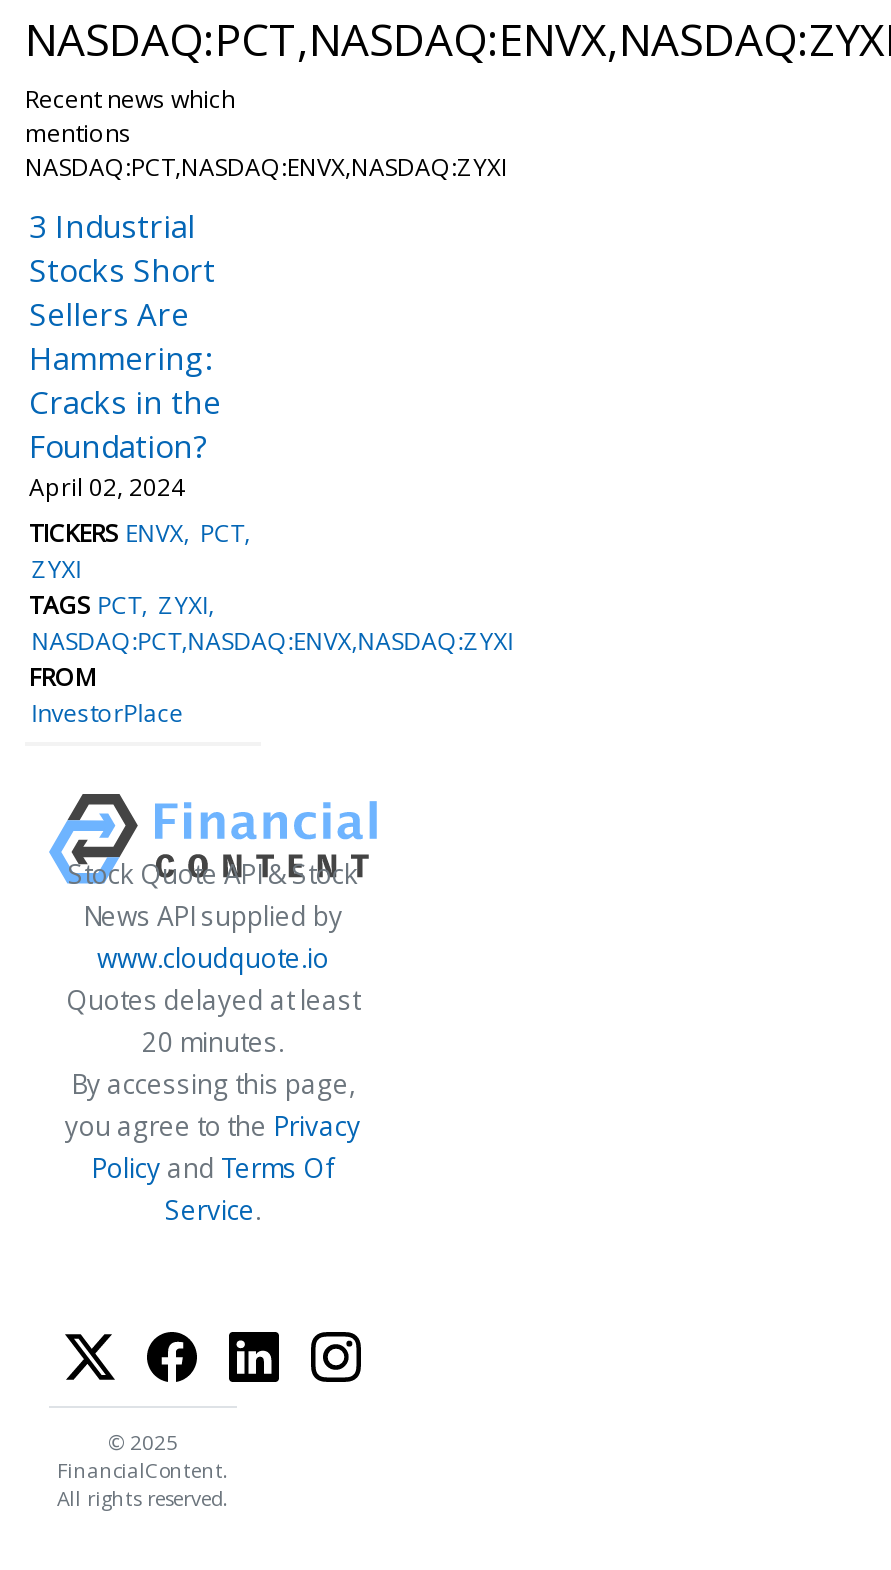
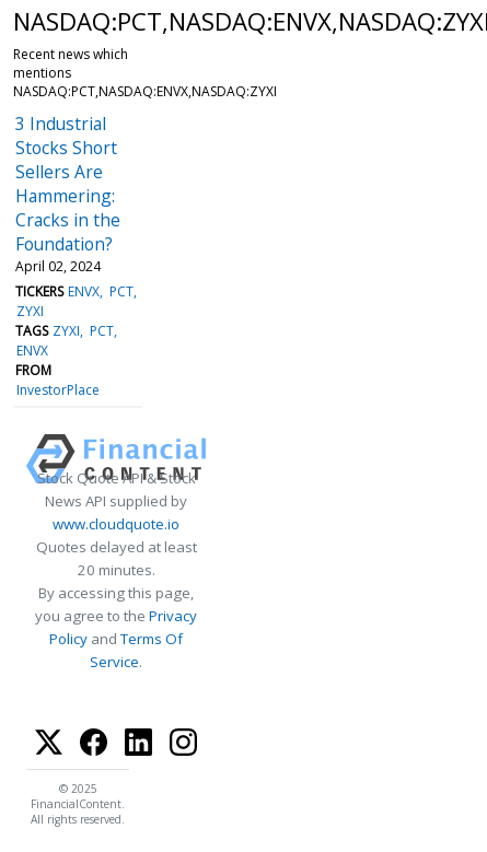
[29,588,513,658] TAGS PCT ZYXI | NASDAQ:PCT,NASDAQ:ENVX,NASDAQ:ZYXI -> [15,321,113,360] TAGS ZYXI PCT | ENVX

